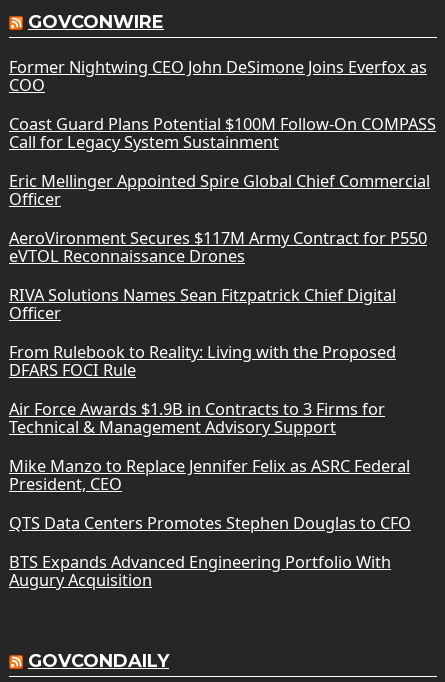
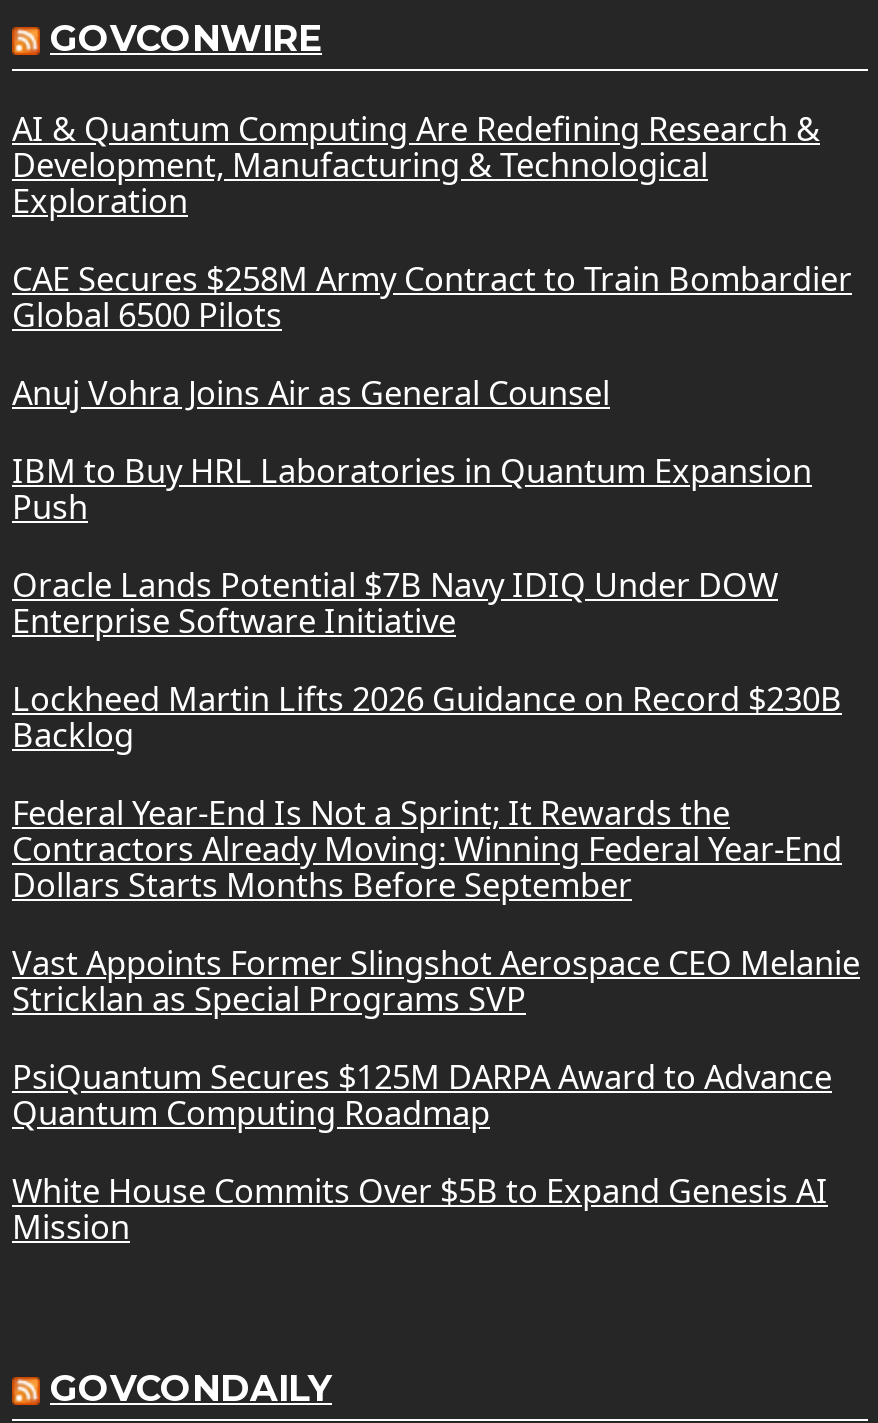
[9,56,427,96] Former Nightwing CEO John DeSimone Joins Everfox as | COO -> [12,107,820,223] AI & Quantum Computing Are Redefining Research & | Development, Manufacturing & Technological | Exploration
[9,113,436,153] Coast Guard Plans Potential $100M Follow-On COMPASS | Call for Legacy System Sustainment -> [12,257,852,337] CAE Secures $258M Army Contract to Train Bombardier | Global 6500 Pilots
[9,170,430,210] Eric Mellinger Appointed Spire Global Chief Commercial | Officer -> [12,371,610,415] Anuj Vohra Joins Air as General Counsel
[9,227,427,267] AeroVironment Secures $117M Army Contract for P550 | eVTOL Reconnaissance Drones -> [12,449,812,529] IBM to Buy HRL Laboratories in Quantum Expansion | Push
[9,284,396,324] RIVA Solutions Names Sean Fitzpatrick Chief Digital | Officer -> [12,563,778,643] Oracle Lands Potential $7B Navy IDIQ Under DOW | Enterprise Software Initiative
[9,341,396,381] From Rulebook to Reality: Living with the Proposed | DFARS FOCI Rule -> [12,677,842,757] Lockheed Martin Lifts 2026 Guidance on Record $230B | Backlog
[9,398,385,438] Air Force Awards $1.9B in Contracts to 3 Firms for | Technical & Management Advisory Support -> [12,791,842,907] Federal Year-End Is Not a Sprint; It Rewards the | Contractors Already Moving: Winning Federal Year-End | Dollars Starts Months Before September
[9,455,410,495] Mike Manzo to Replace Jennifer Felix as ASRC Federal | President, CEO -> [12,941,860,1021] Vast Appoints Former Slingshot Aerospace CEO Melanie | Stricklan as Special Programs SVP
[9,512,411,534] QTS Data Centers Promotes Stephen Douglas to CFO -> [12,1055,832,1135] PsiQuantum Secures $125M DARPA Award to Advance | Quantum Computing Roadmap
[9,551,391,591] BTS Expands Advanced Engineering Portfolio With | Augury Acquisition -> [12,1169,828,1249] White House Commits Over $5B to Expand Genesis AI | Mission

